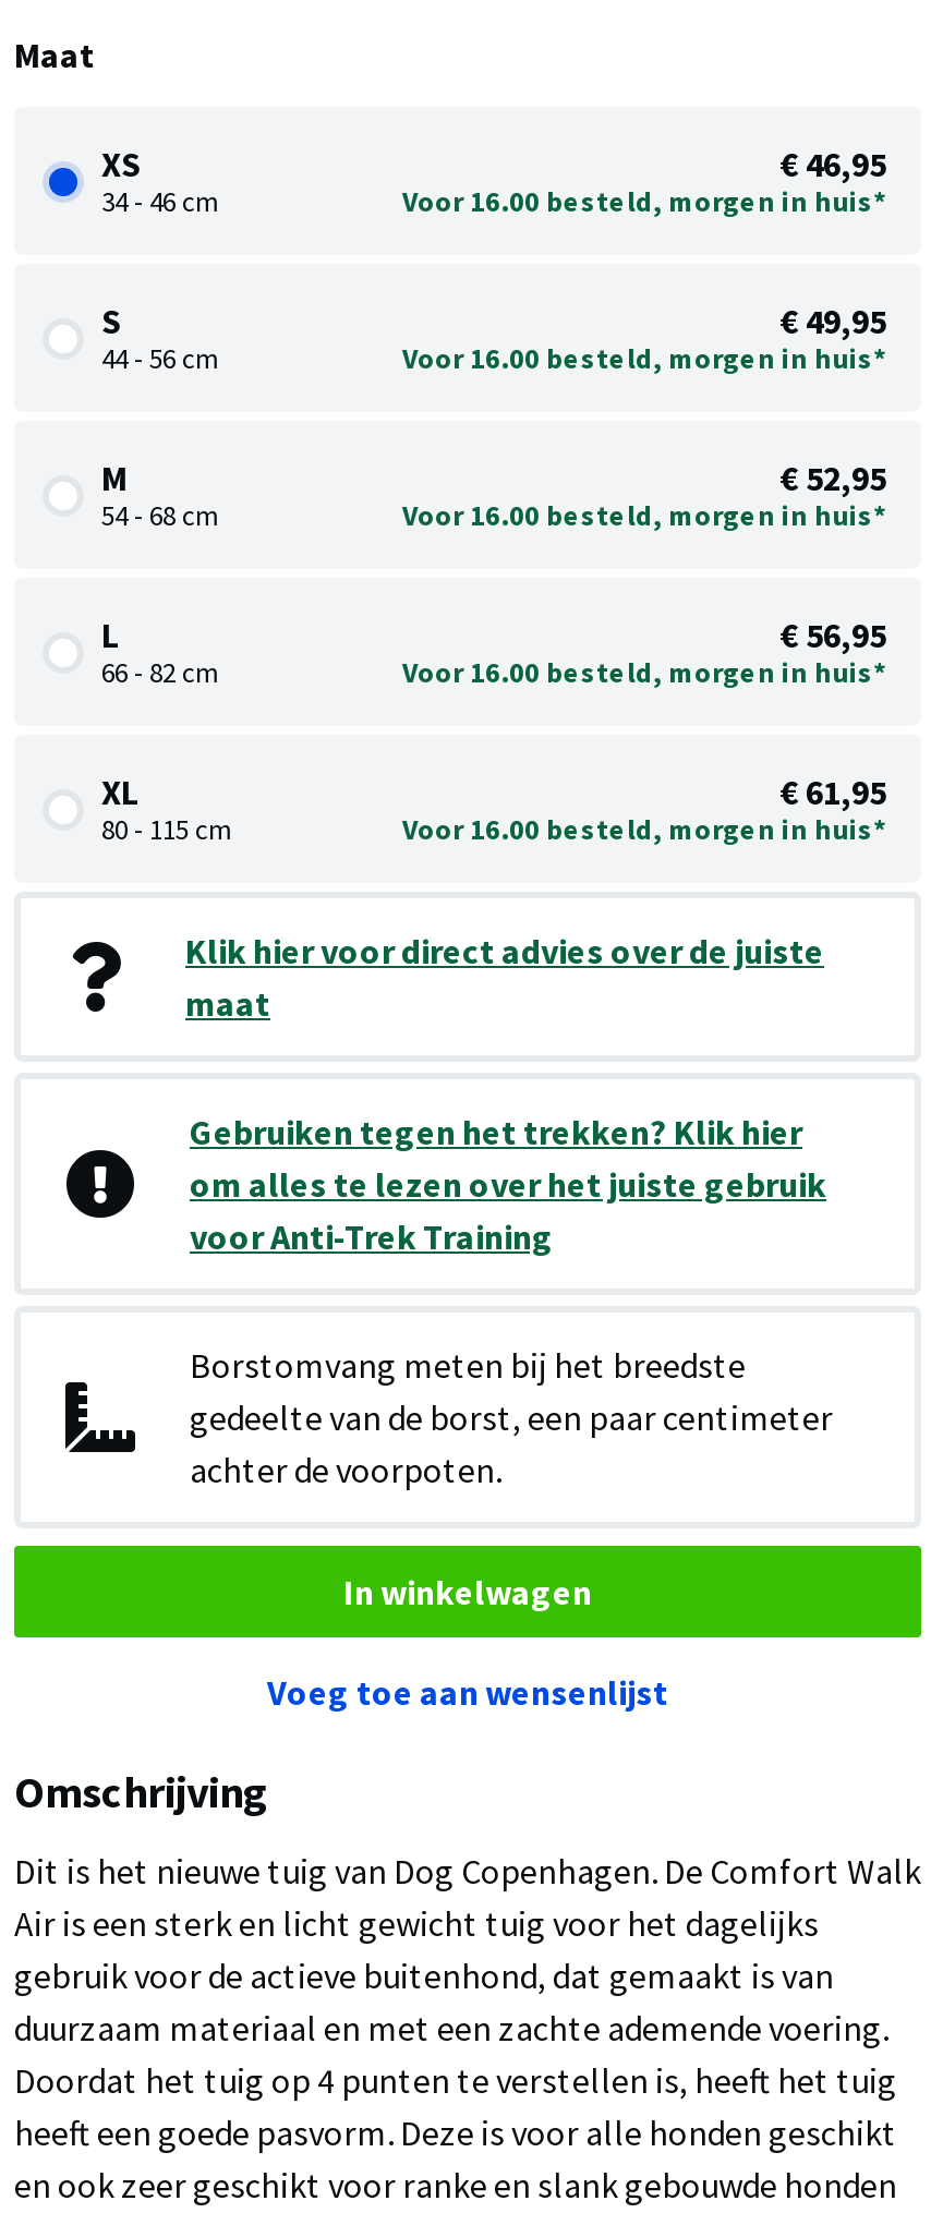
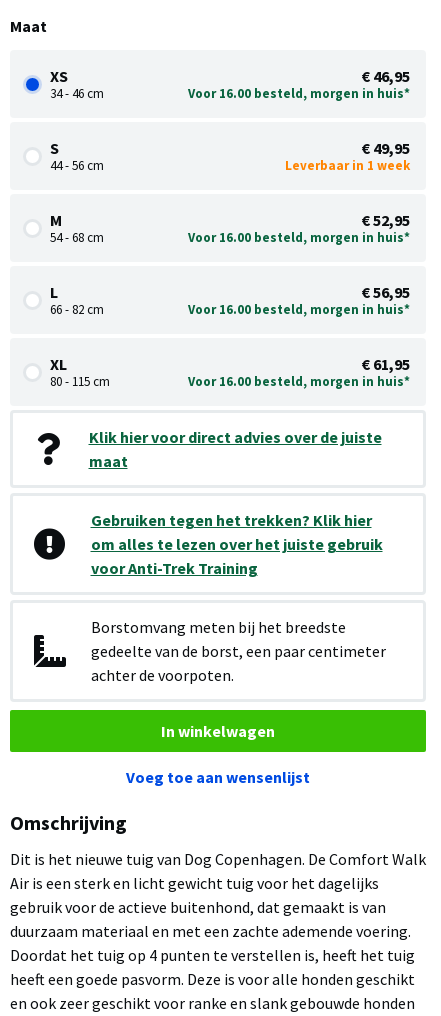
[402,339,886,376] Voor 16.00 besteld, morgen in huis* -> [285,156,410,173] Leverbaar in 1 week

